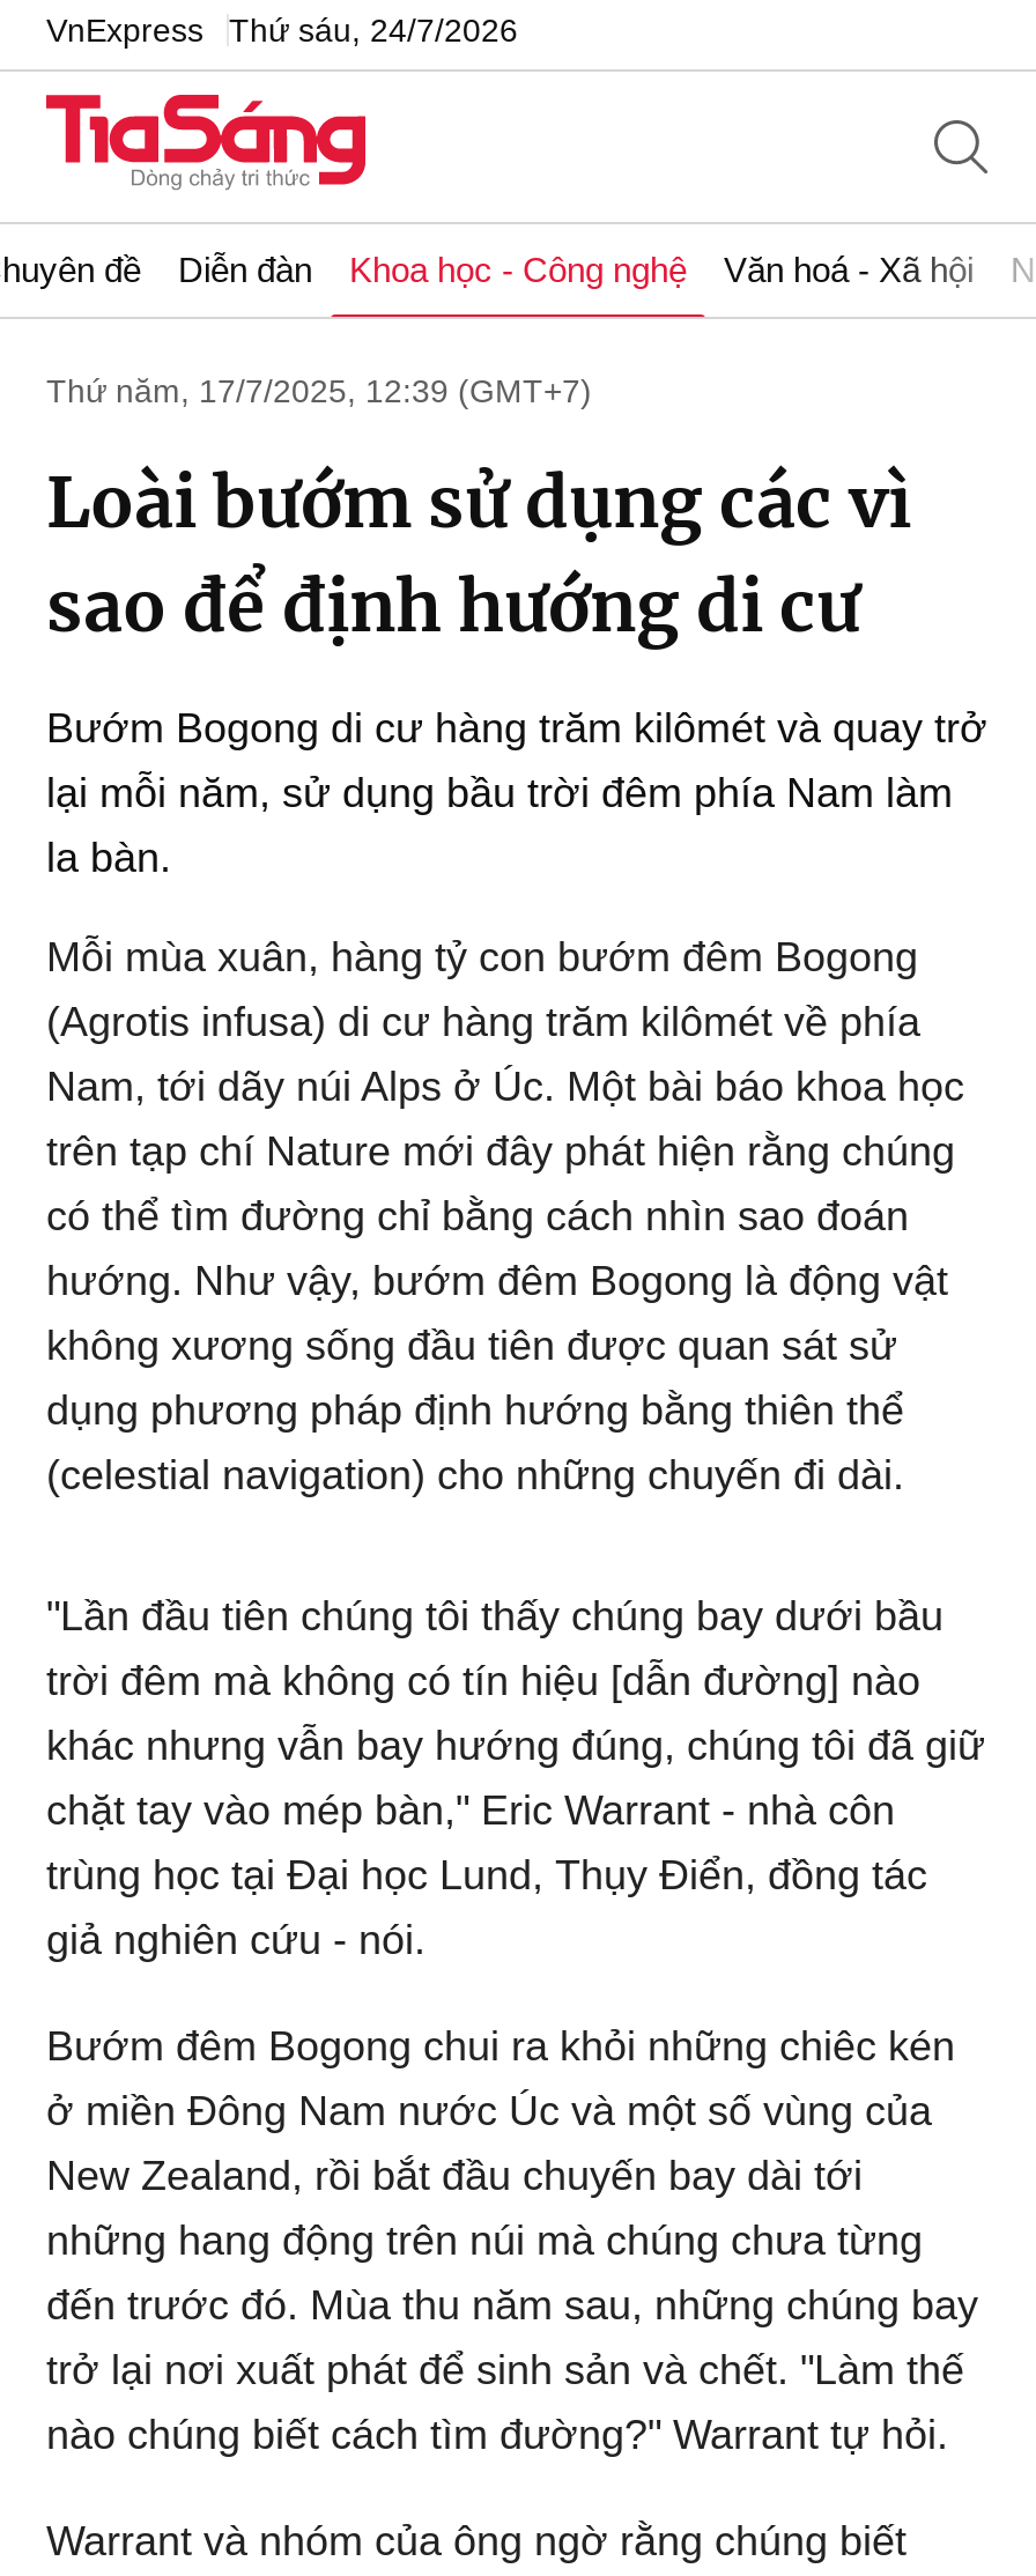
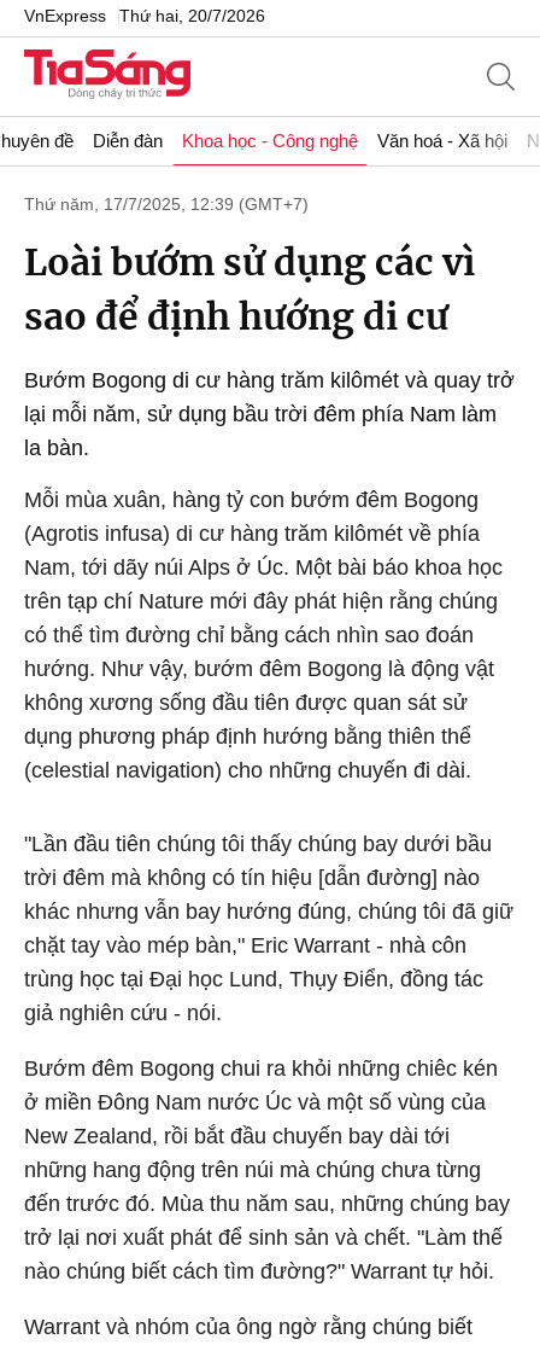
[46,10,518,47] VnExpress Thứ sáu, 24/7/2026 -> [24,5,265,25] VnExpress Thứ hai, 20/7/2026

